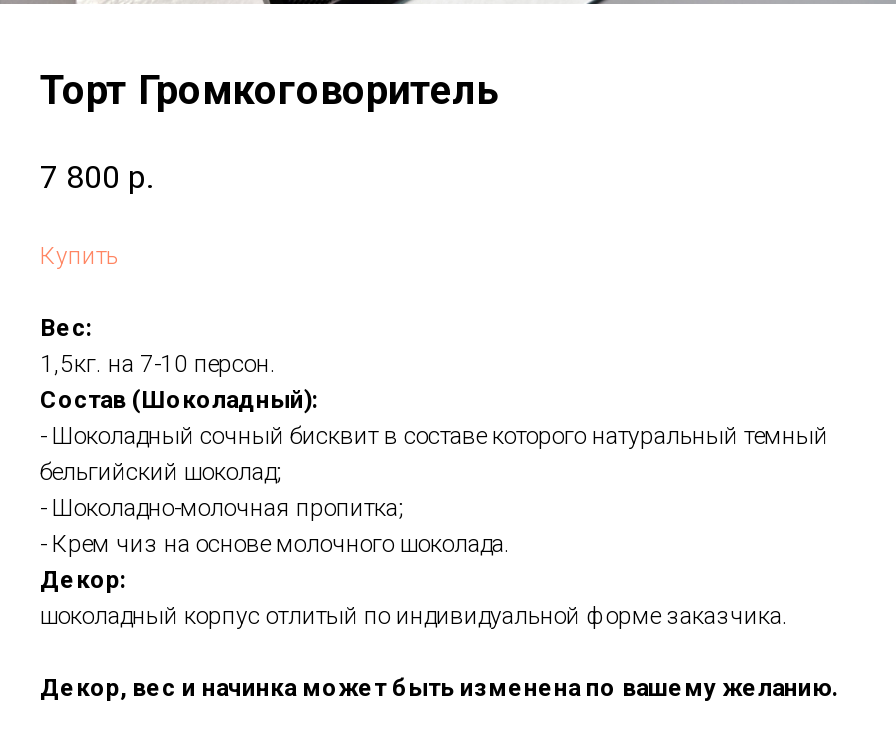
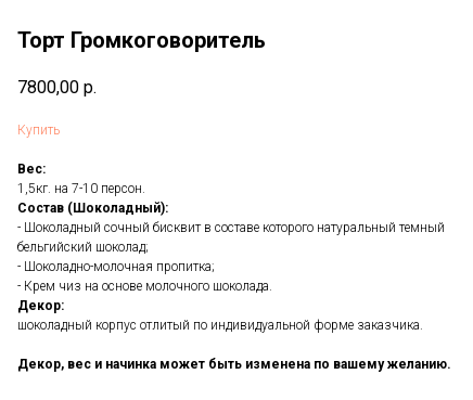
[40,159,152,197] 7 800 р. -> [17,77,97,98] 7800,00 р.

